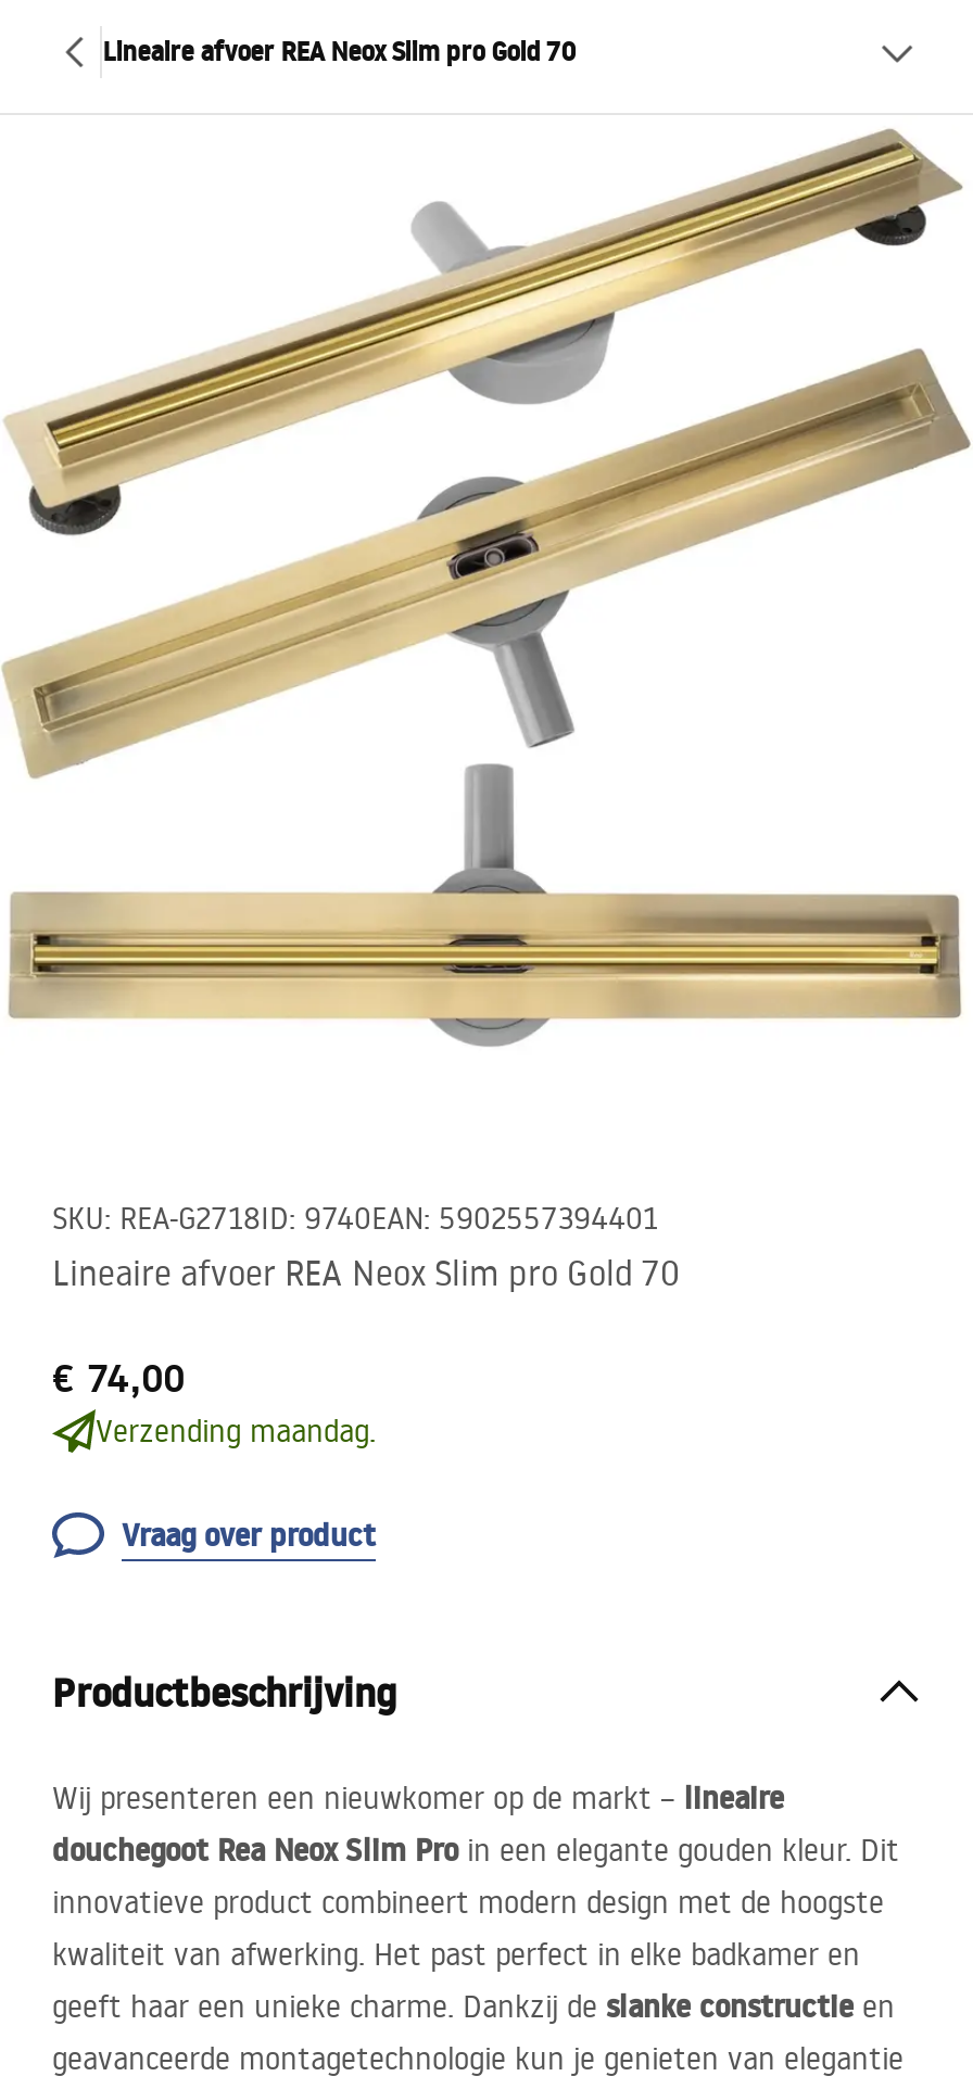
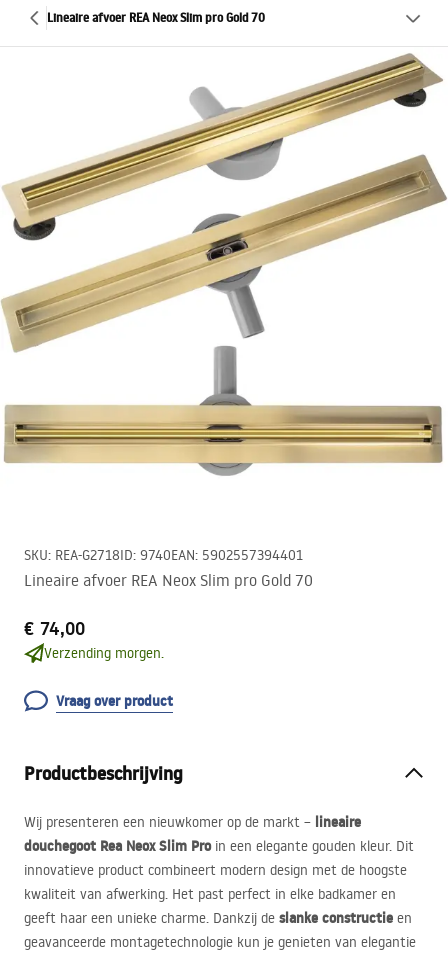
[96,1411,376,1451] Verzending maandag. -> [44,644,164,662] Verzending morgen.

